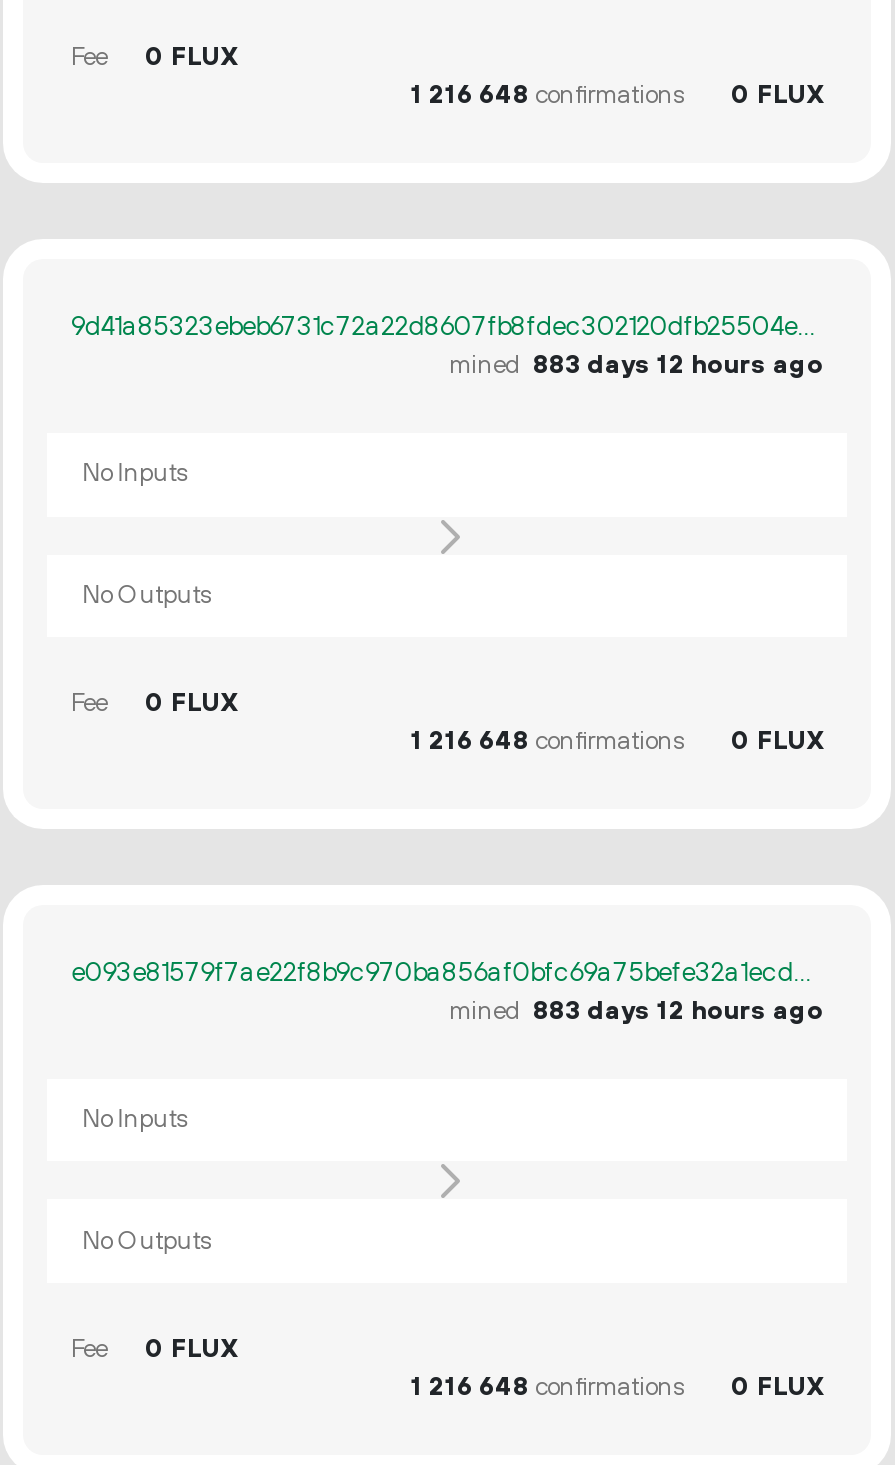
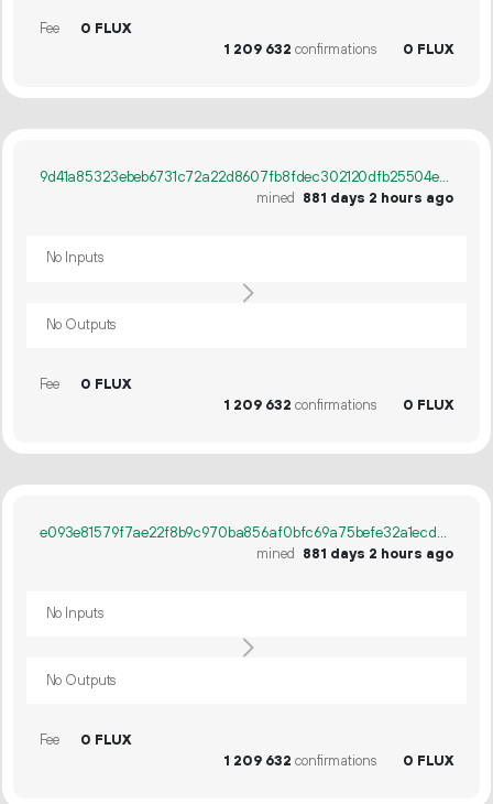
[411,79,683,111] 1 216 648 confirmations -> [223,41,376,59] 1 209 632 confirmations
[449,349,823,381] mined 883 days 12 hours ago -> [256,190,453,207] mined 881 days 2 hours ago
[411,725,683,757] 1 216 648 confirmations -> [223,396,376,414] 1 209 632 confirmations
[449,995,823,1027] mined 883 days 12 hours ago -> [256,545,453,563] mined 881 days 2 hours ago
[411,1371,683,1403] 1 216 648 confirmations -> [223,752,376,770] 1 209 632 confirmations

